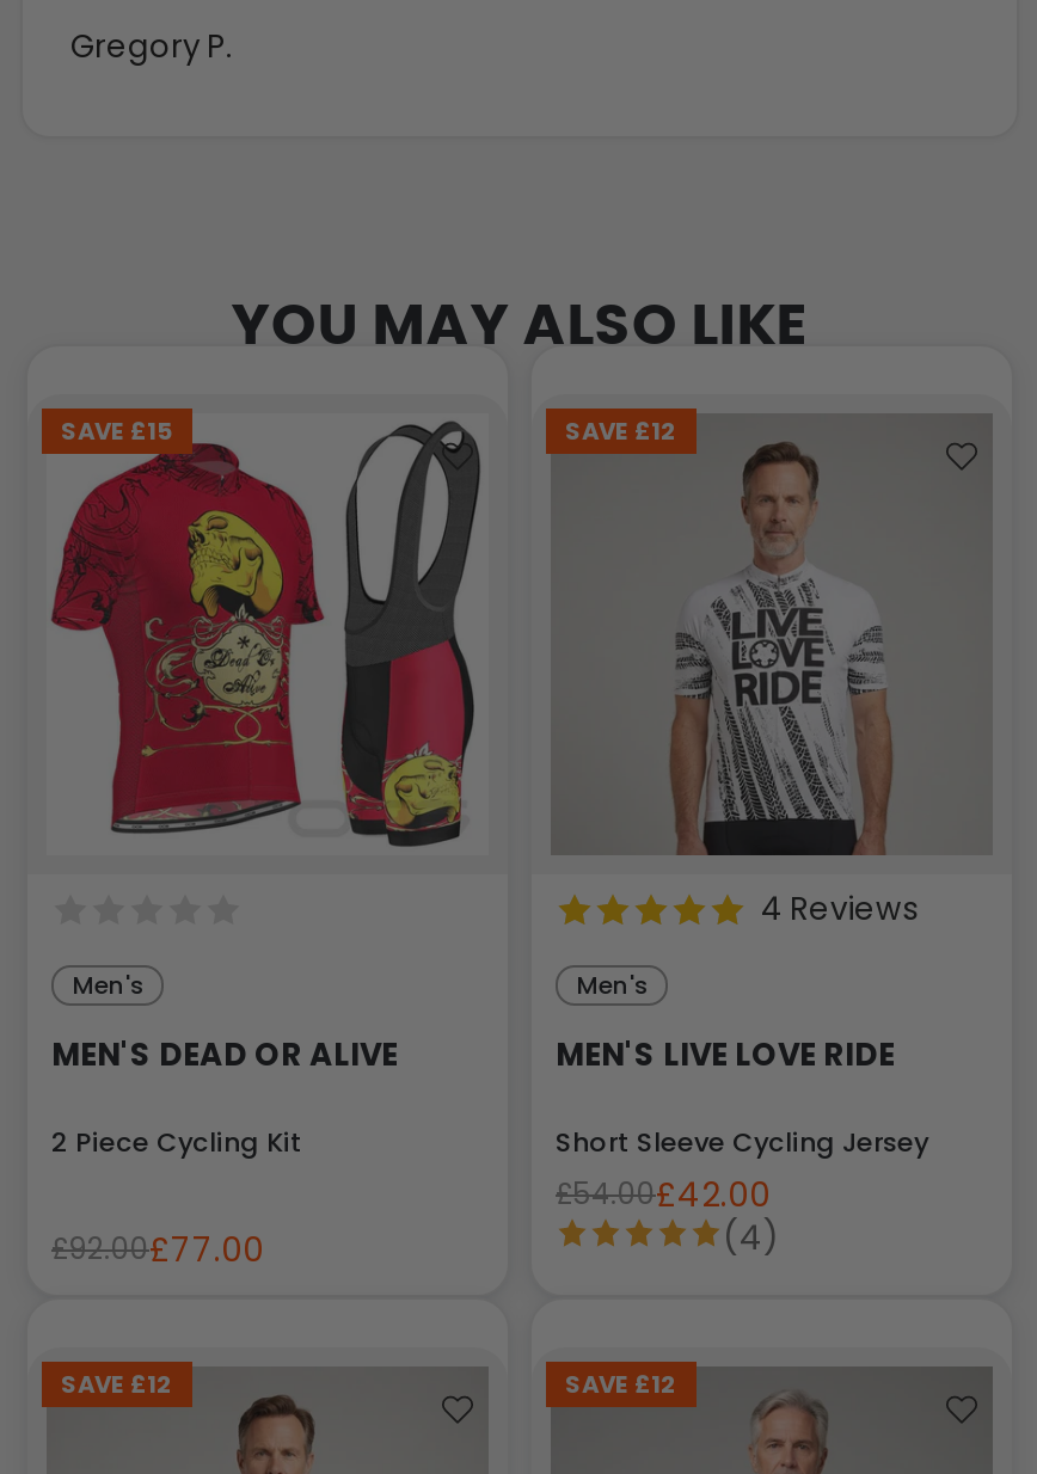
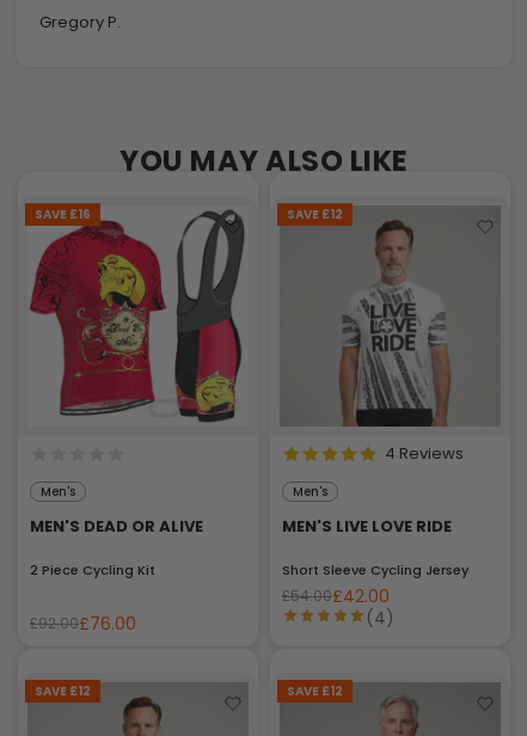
[61,413,173,449] SAVE £15 -> [35,206,91,223] SAVE £16
[51,1226,264,1274] £92.00£77.00 -> [30,612,136,636] £92.00£76.00

